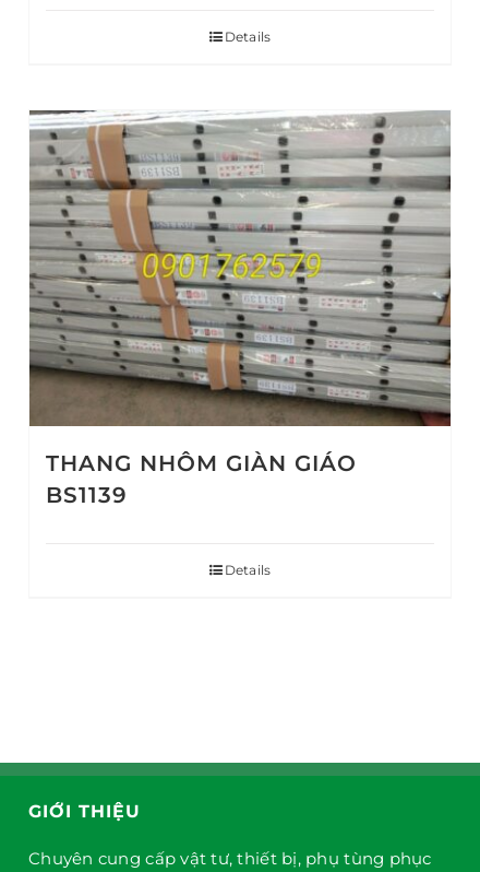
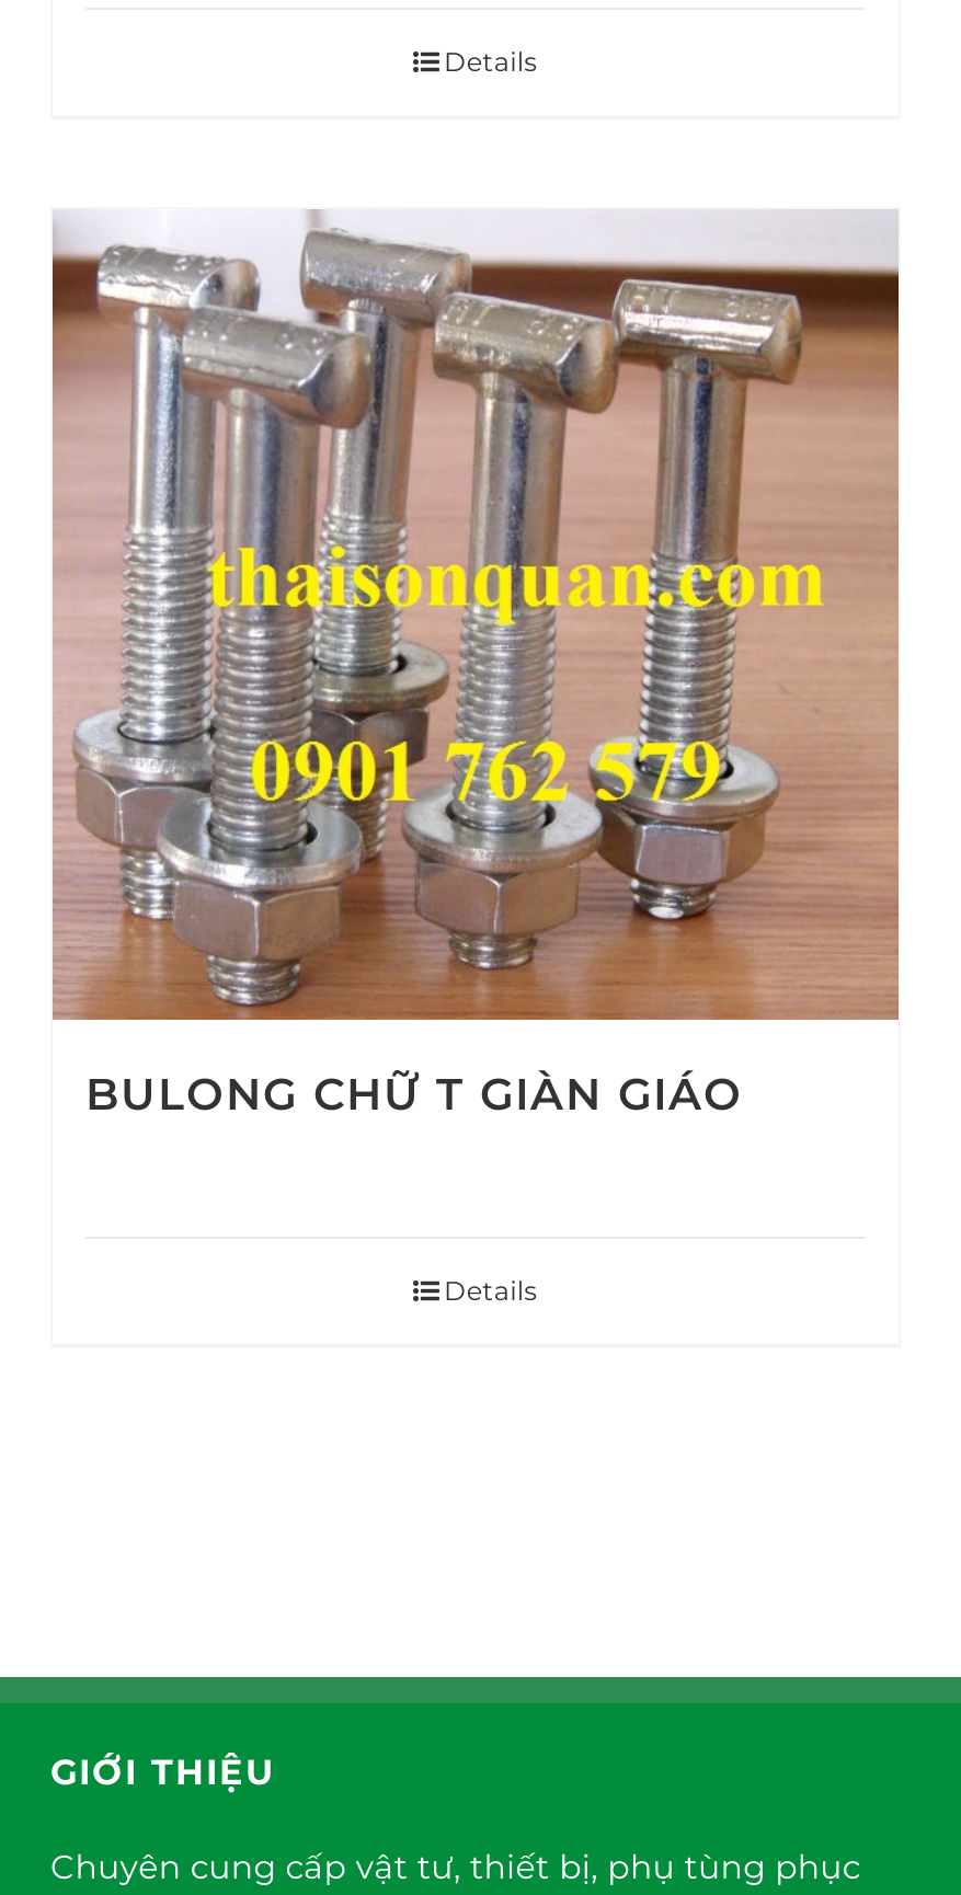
[29,109,452,508] [image] | THANG NHÔM GIÀN GIÁO | BS1139 -> [50,210,901,1120] [image] | BULONG CHỮ T GIÀN GIÁO

